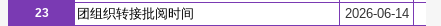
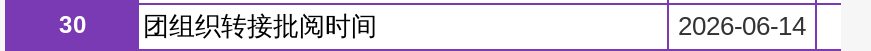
[35,6,194,21] 23 团组织转接批阅时间 -> [59,10,377,40] 30 团组织转接批阅时间

